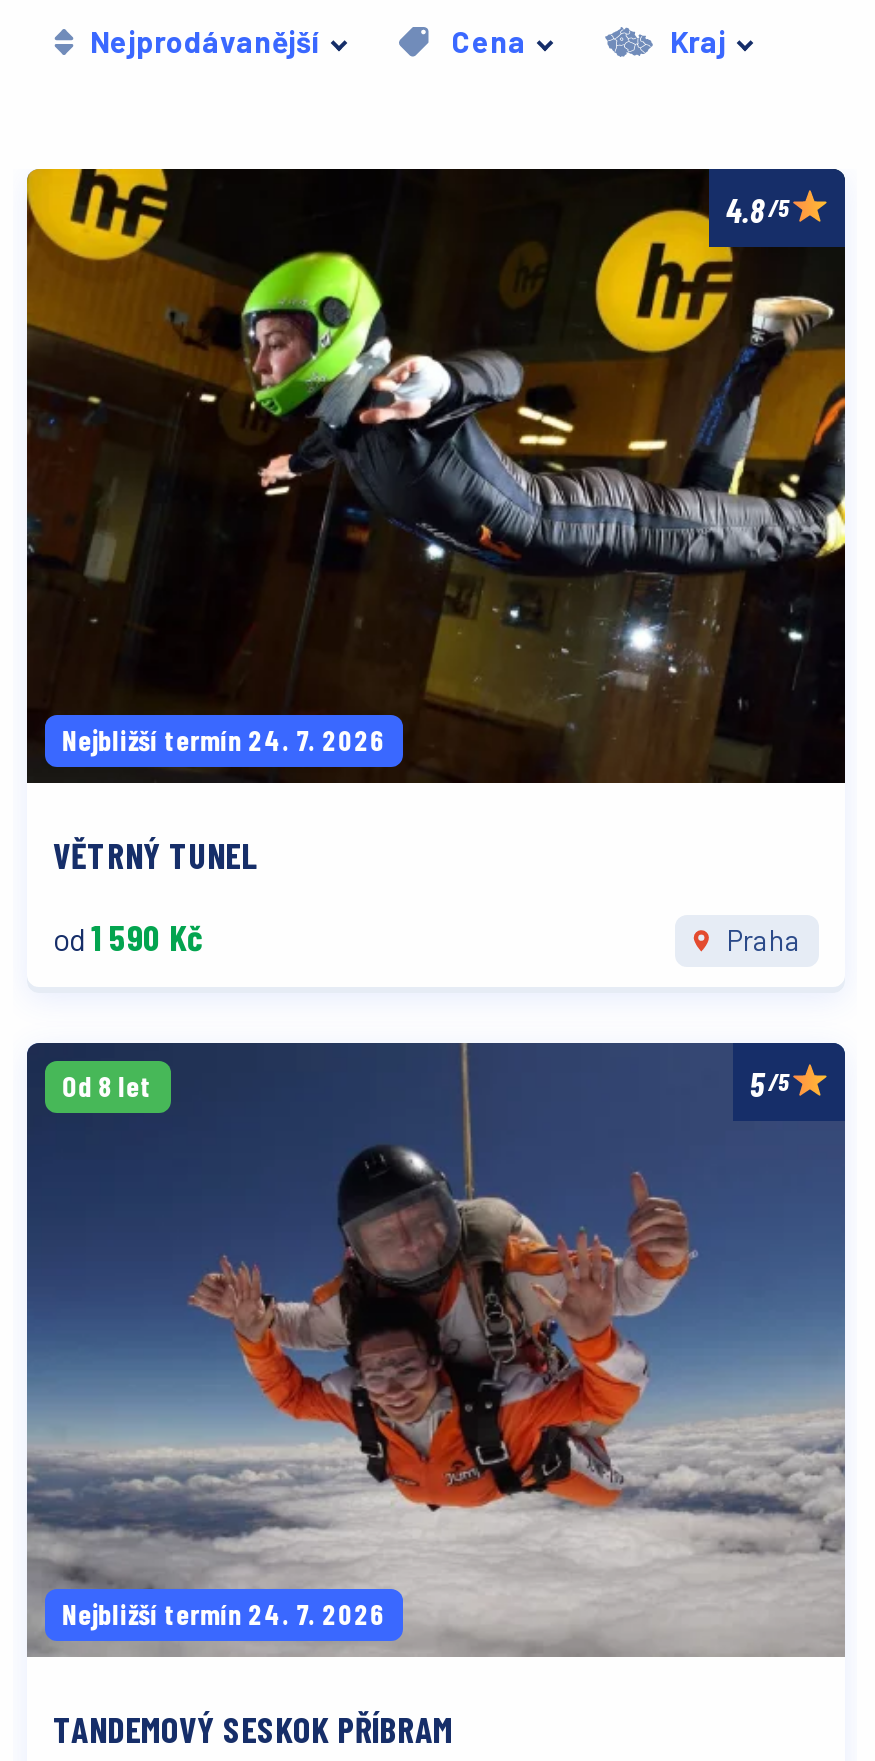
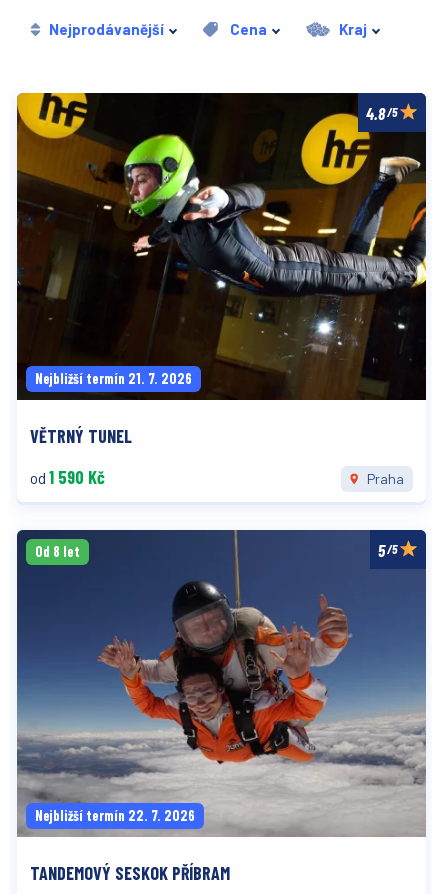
[61,723,383,757] Nejbližší termín 24. 7. 2026 -> [34,370,191,387] Nejbližší termín 21. 7. 2026
[61,1595,383,1629] Nejbližší termín 24. 7. 2026 -> [34,806,194,823] Nejbližší termín 22. 7. 2026

